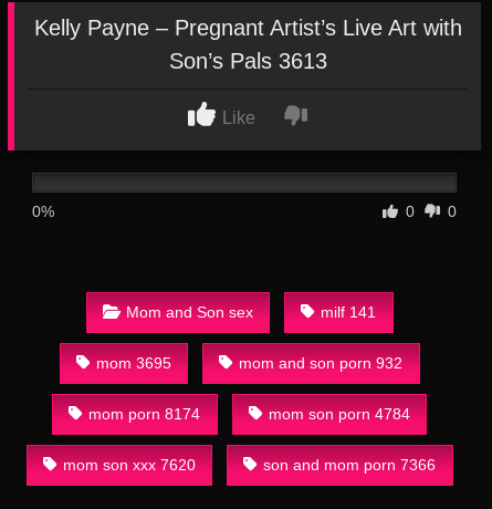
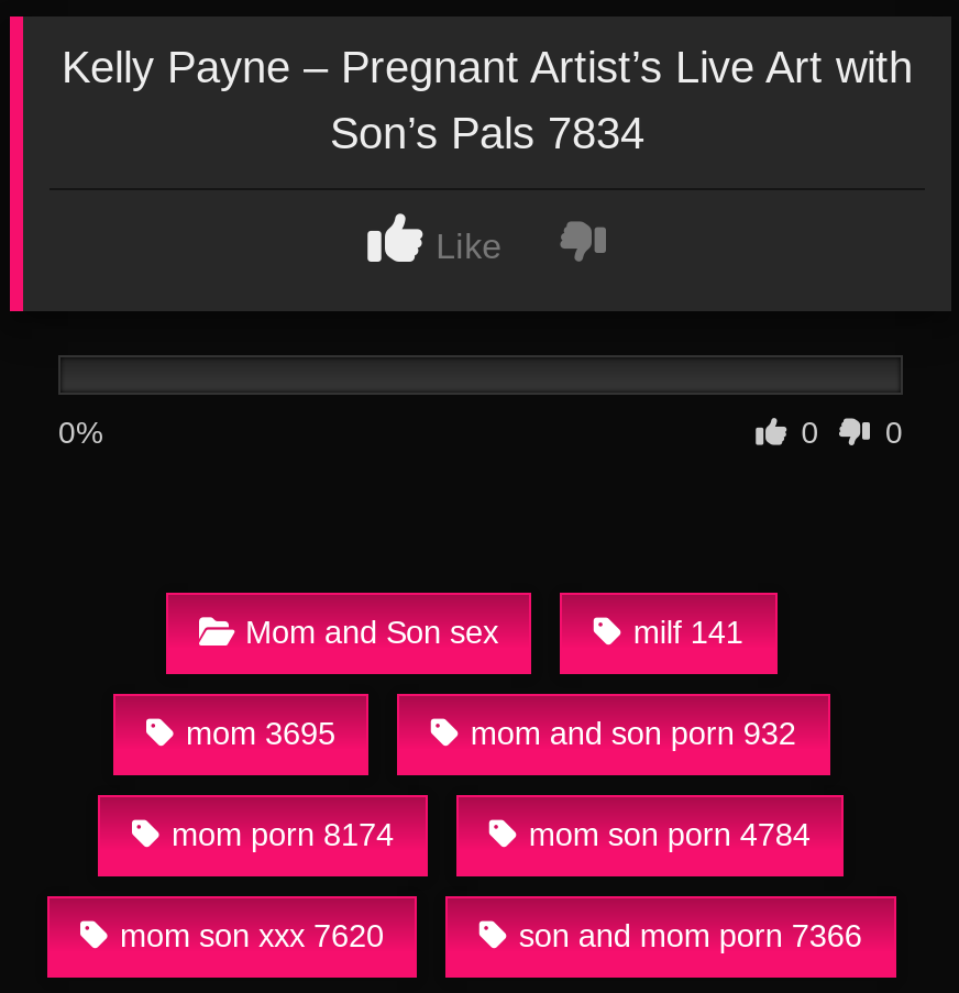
[169,49,327,73] Son’s Pals 3613 -> [330,110,644,158] Son’s Pals 7834

